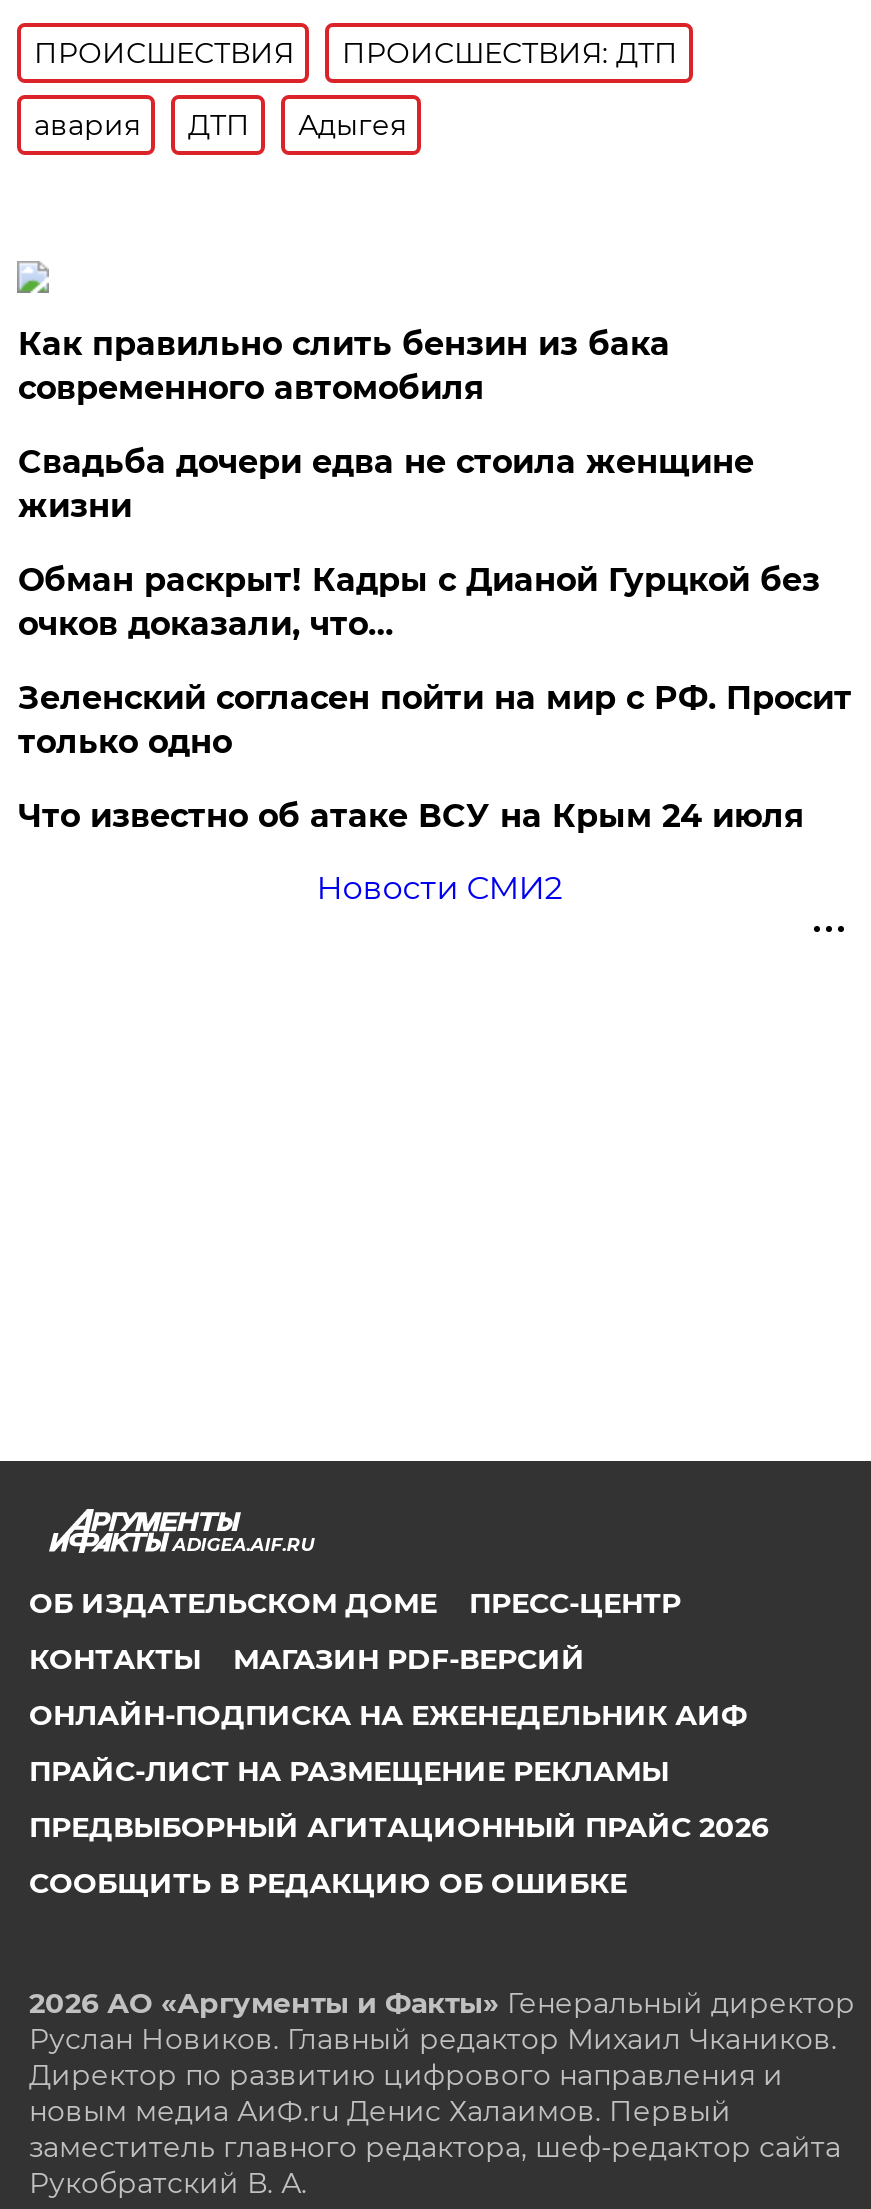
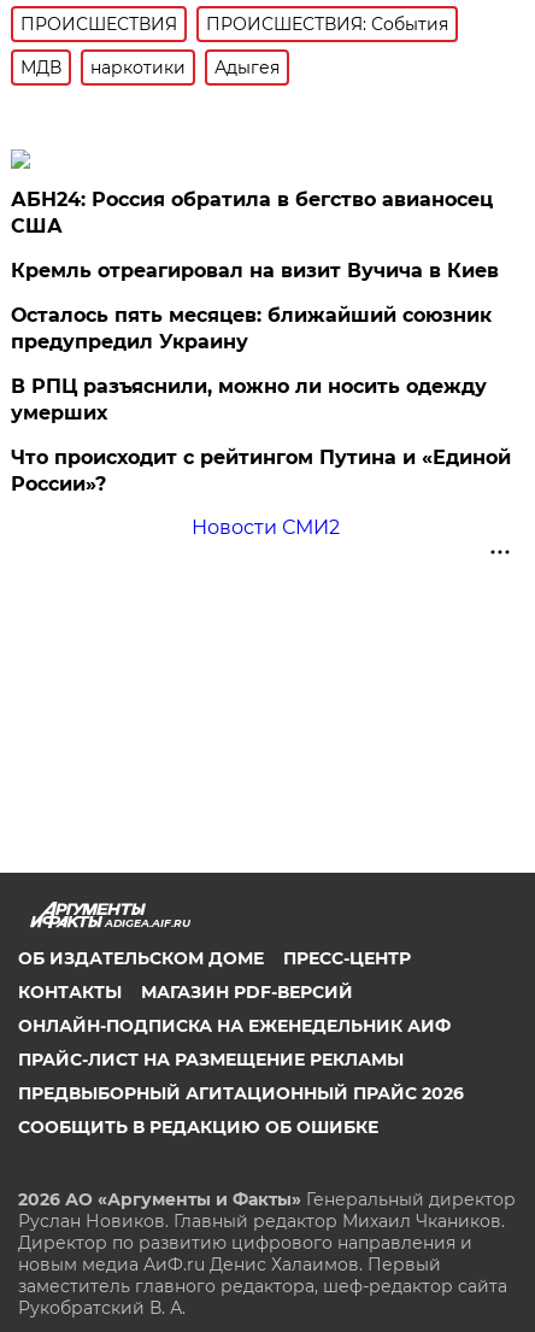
[342,35,678,71] ПРОИСШЕСТВИЯ: ДТП -> [207,13,449,35] ПРОИСШЕСТВИЯ: События
[34,107,250,143] авария | ДТП -> [21,56,186,78] МДВ | наркотики
[18,325,670,407] Как правильно слить бензин из бака | современного автомобиля -> [11,188,493,237] АБН24: Россия обратила в бегство авианосец | США
[18,443,754,525] Свадьба дочери едва не стоила женщине | жизни -> [11,259,499,282] Кремль отреагировал на визит Вучича в Киев
[18,561,820,643] Обман раскрыт! Кадры с Дианой Гурцкой без | очков доказали, что… -> [11,304,492,353] Осталось пять месяцев: ближайший союзник | предупредил Украину
[18,679,852,761] Зеленский согласен пойти на мир с РФ. Просит | только одно -> [11,375,487,424] В РПЦ разъяснили, можно ли носить одежду | умерших
[18,797,804,835] Что известно об атаке ВСУ на Крым 24 июля -> [11,446,511,495] Что происходит с рейтингом Путина и «Единой | России»?

